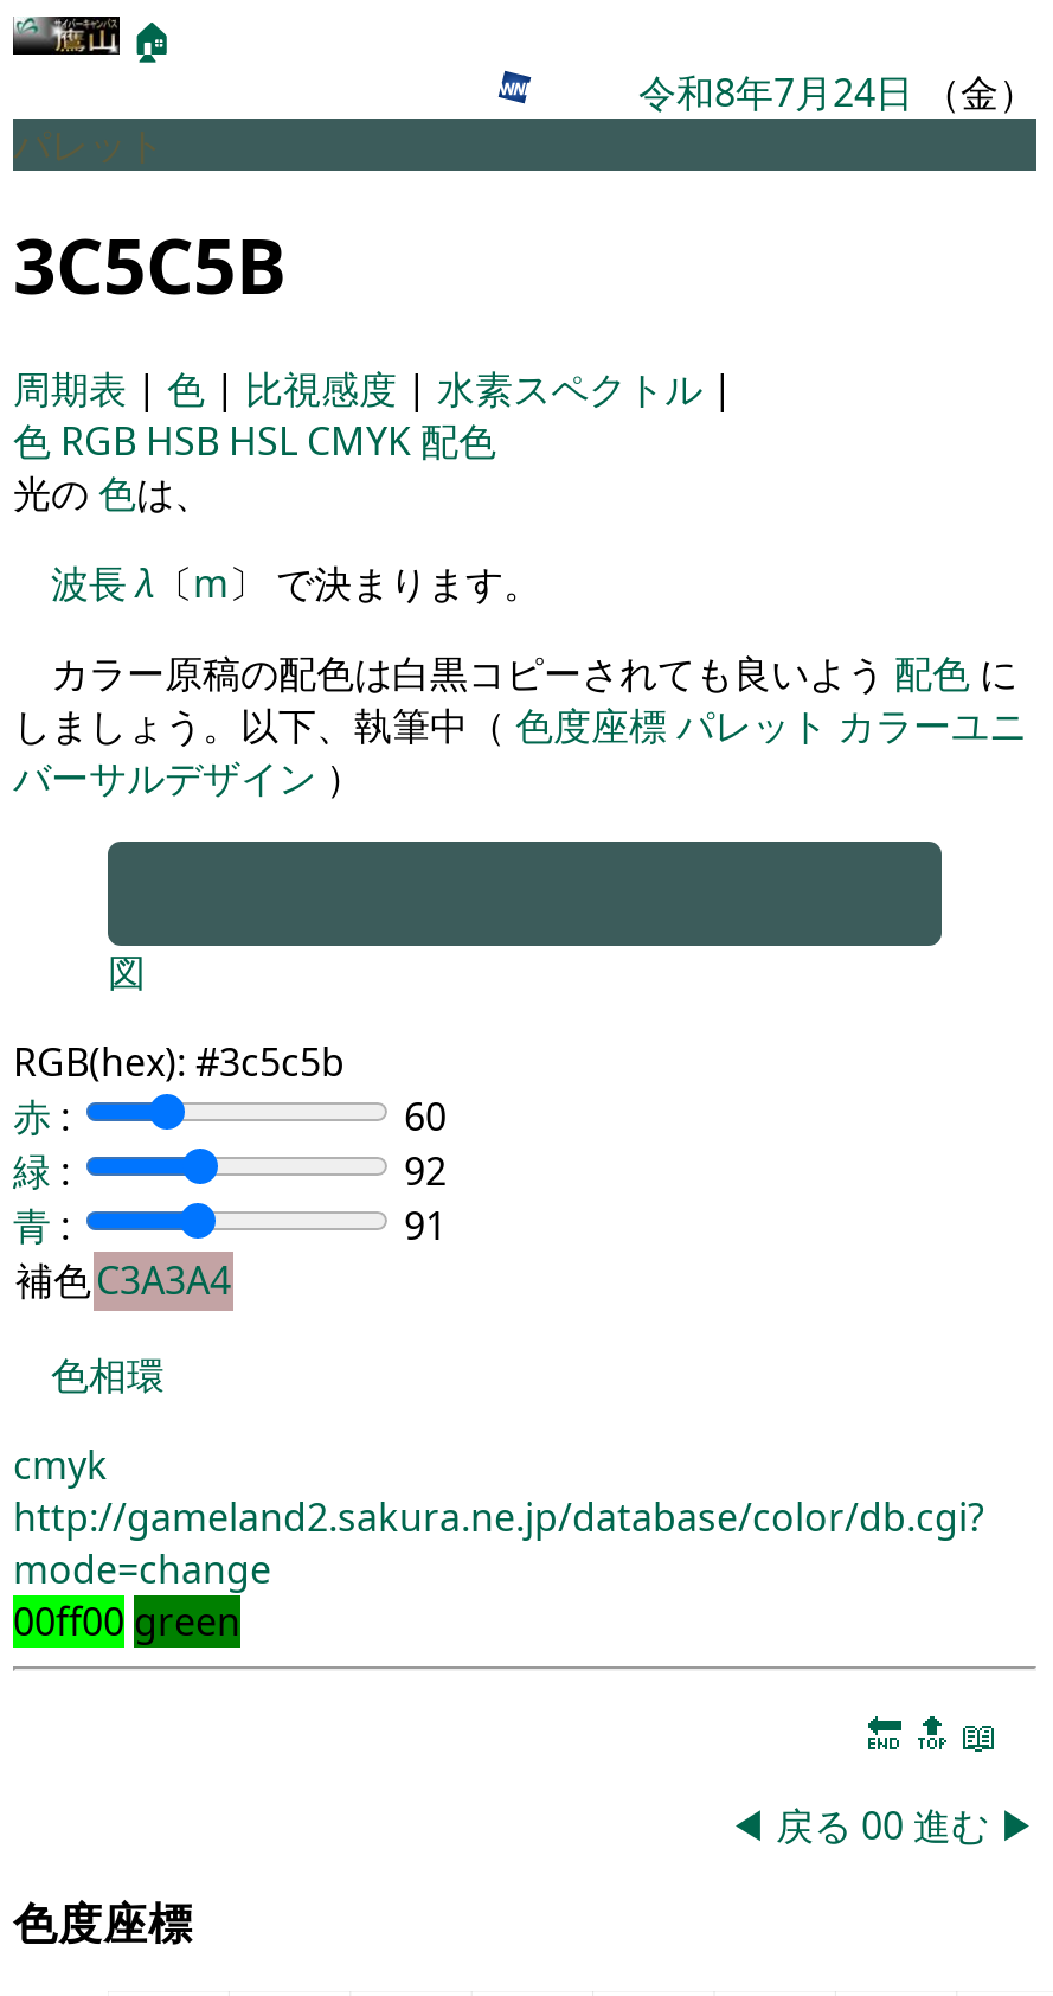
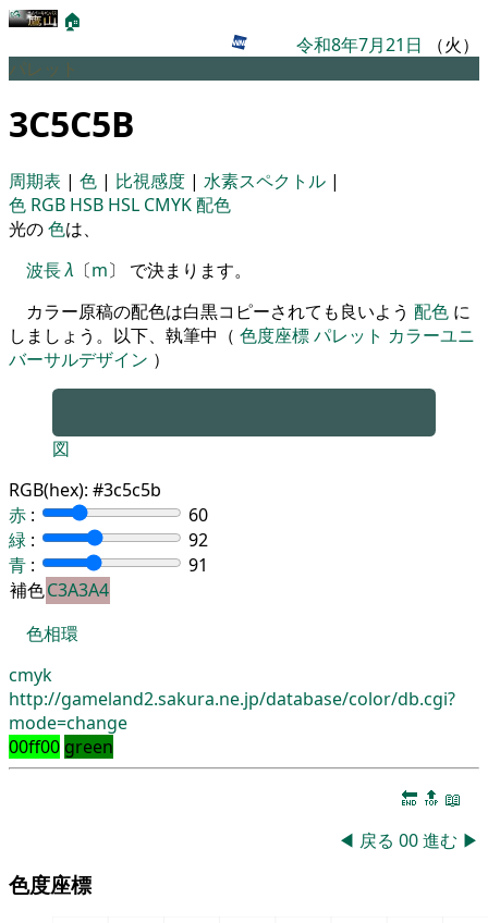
[638,66,1036,119] 令和8年7月24日（金） -> [296,33,479,57] 令和8年7月21日（火）

